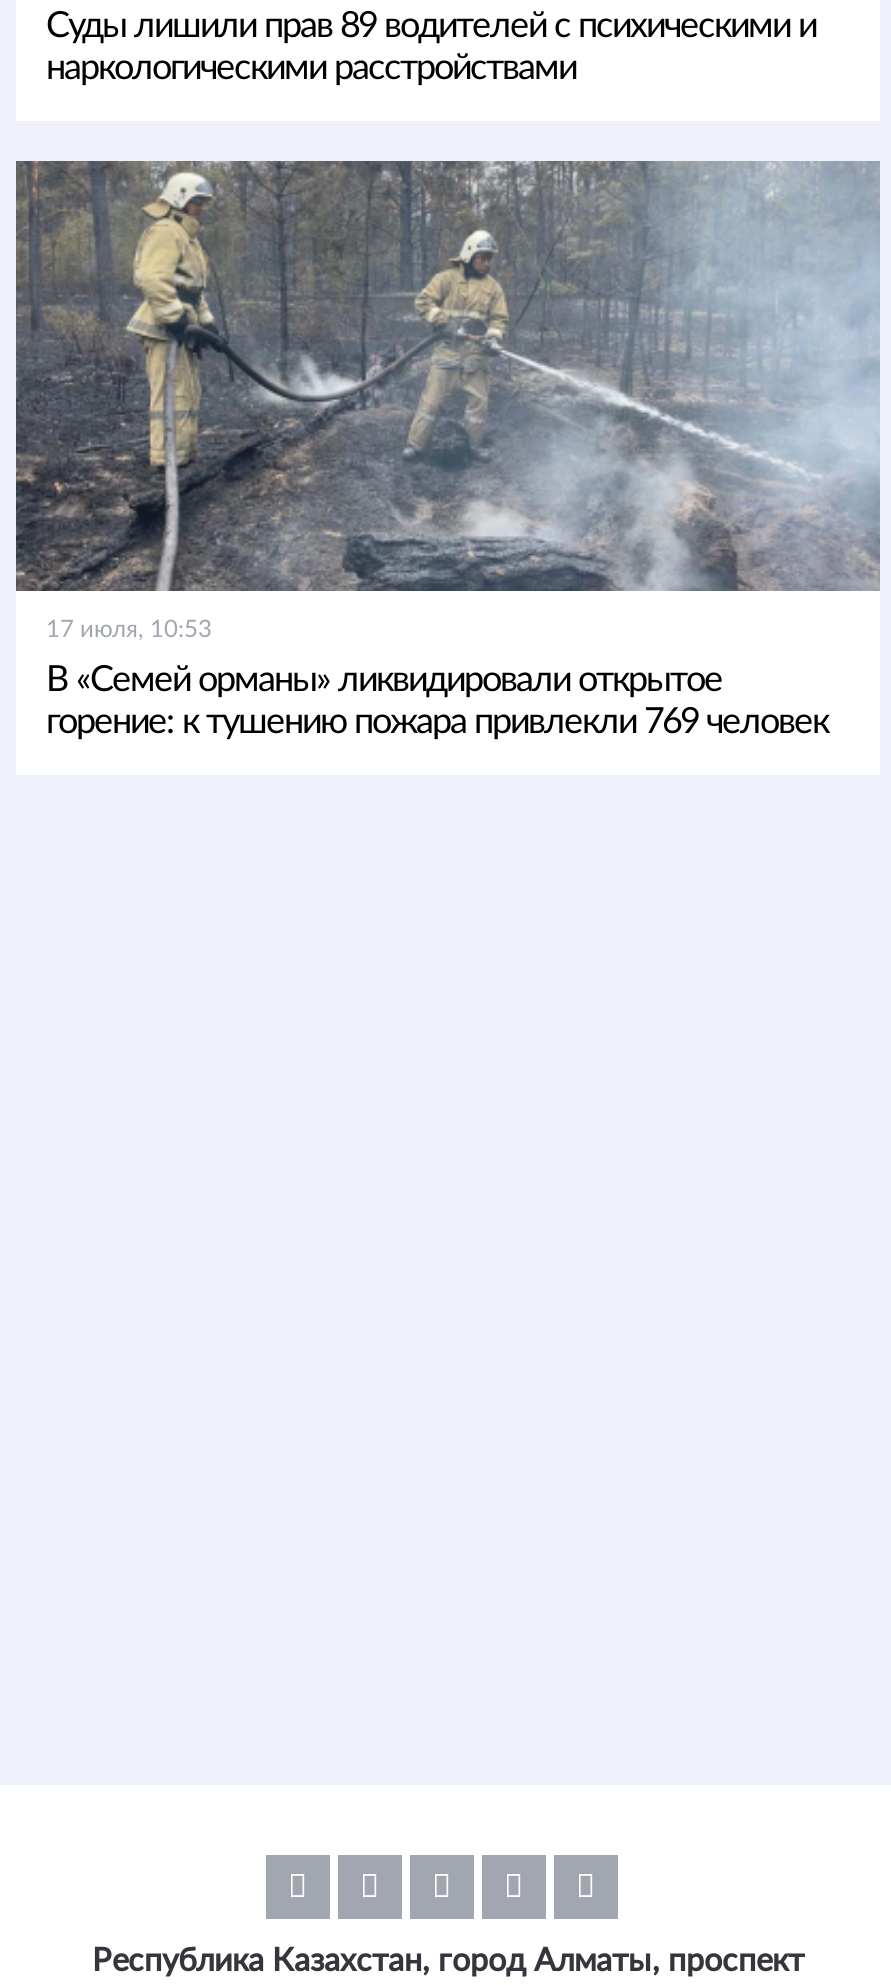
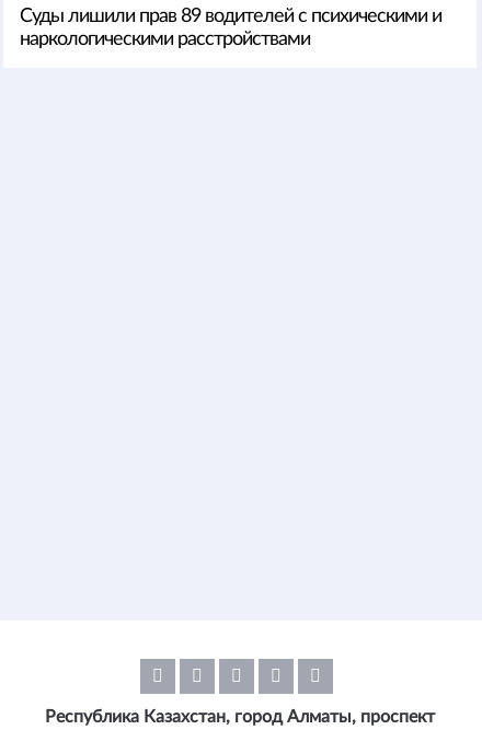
[14,159,882,741] [image] | 17 июля, 10:53 | В «Семей орманы» ликвидировали открытое | горение: к тушению пожара привлекли 769 человек -> none

